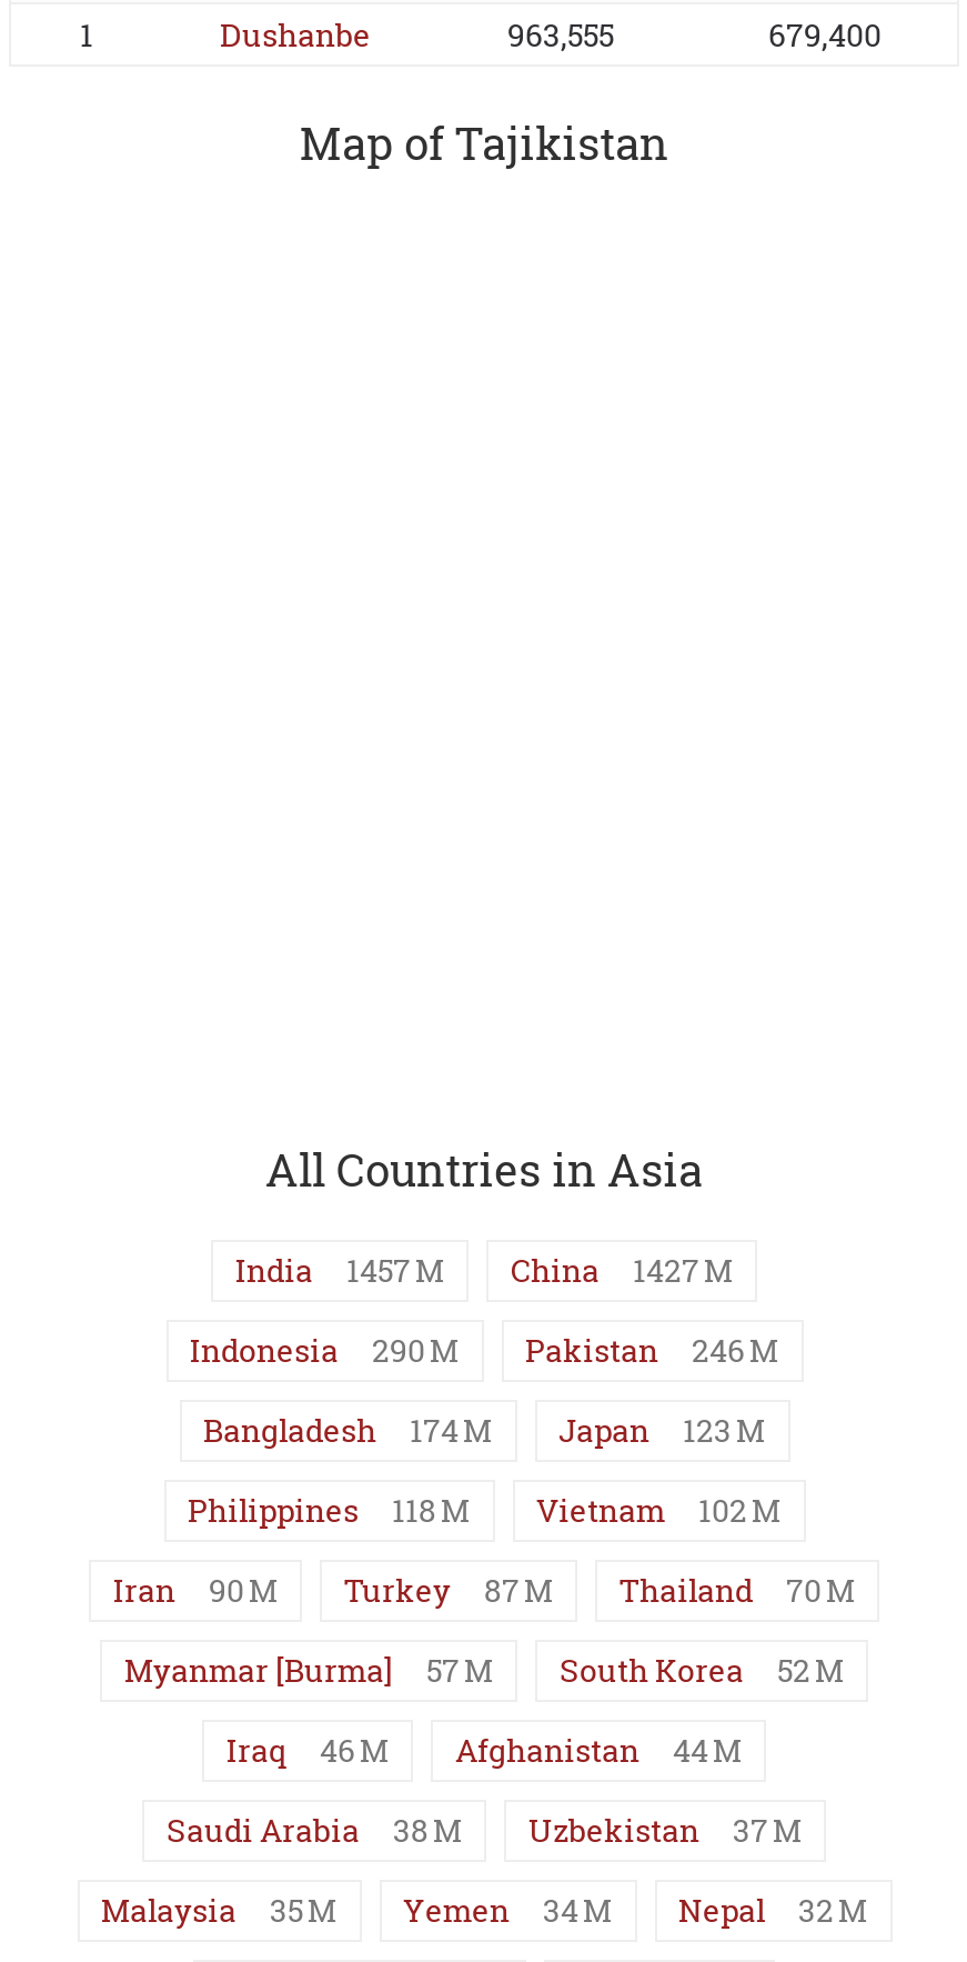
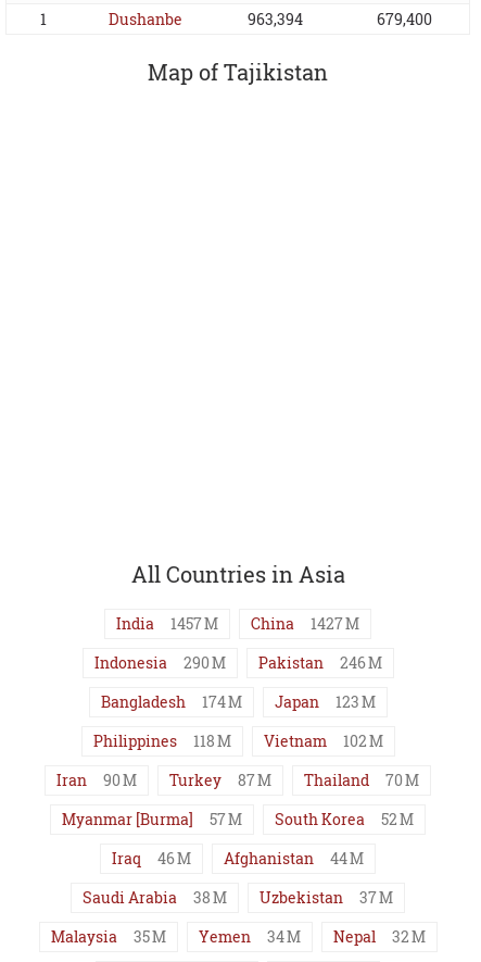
[507,13,614,56] 963,555 -> [248,9,303,29] 963,394

